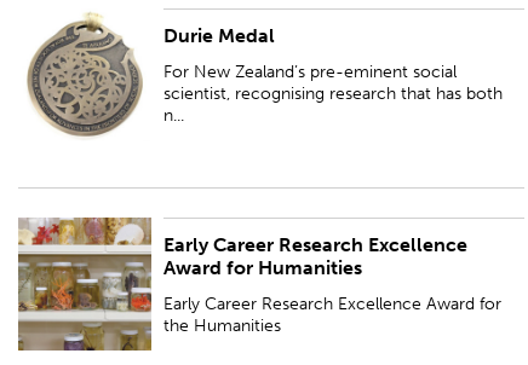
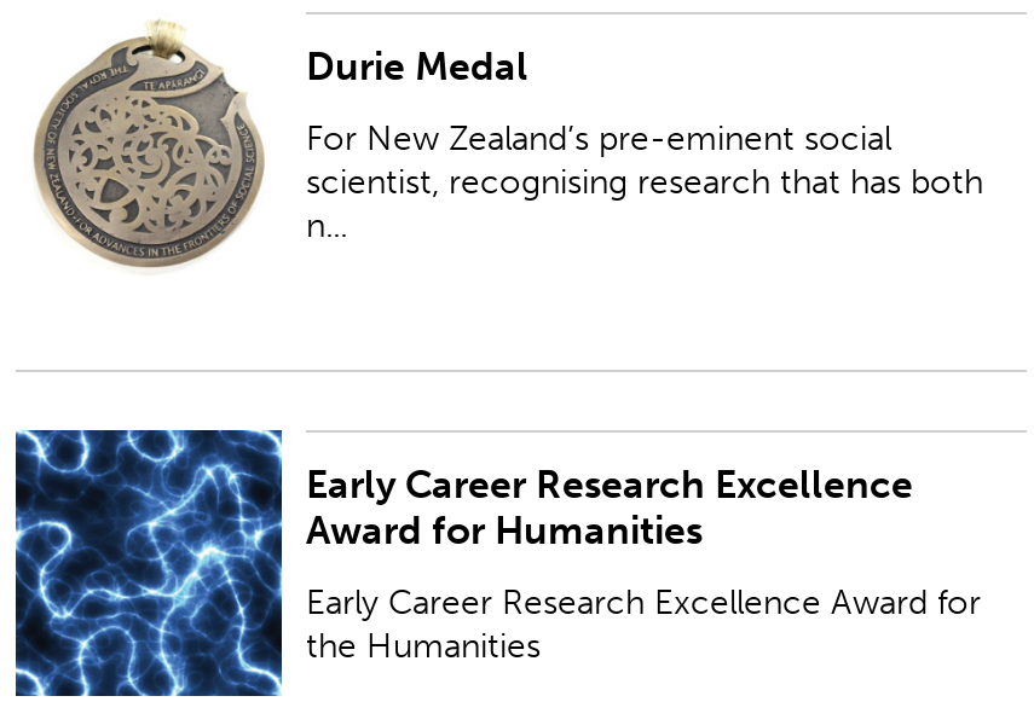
[17,216,153,352] [image] -> [13,428,284,698] [image]

